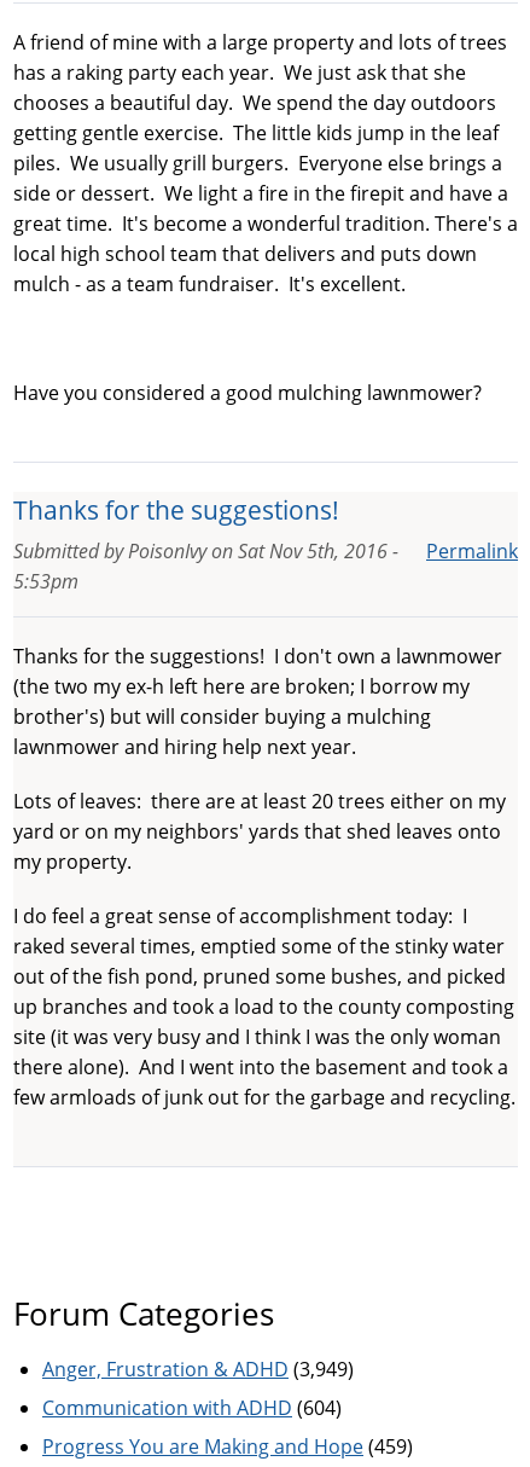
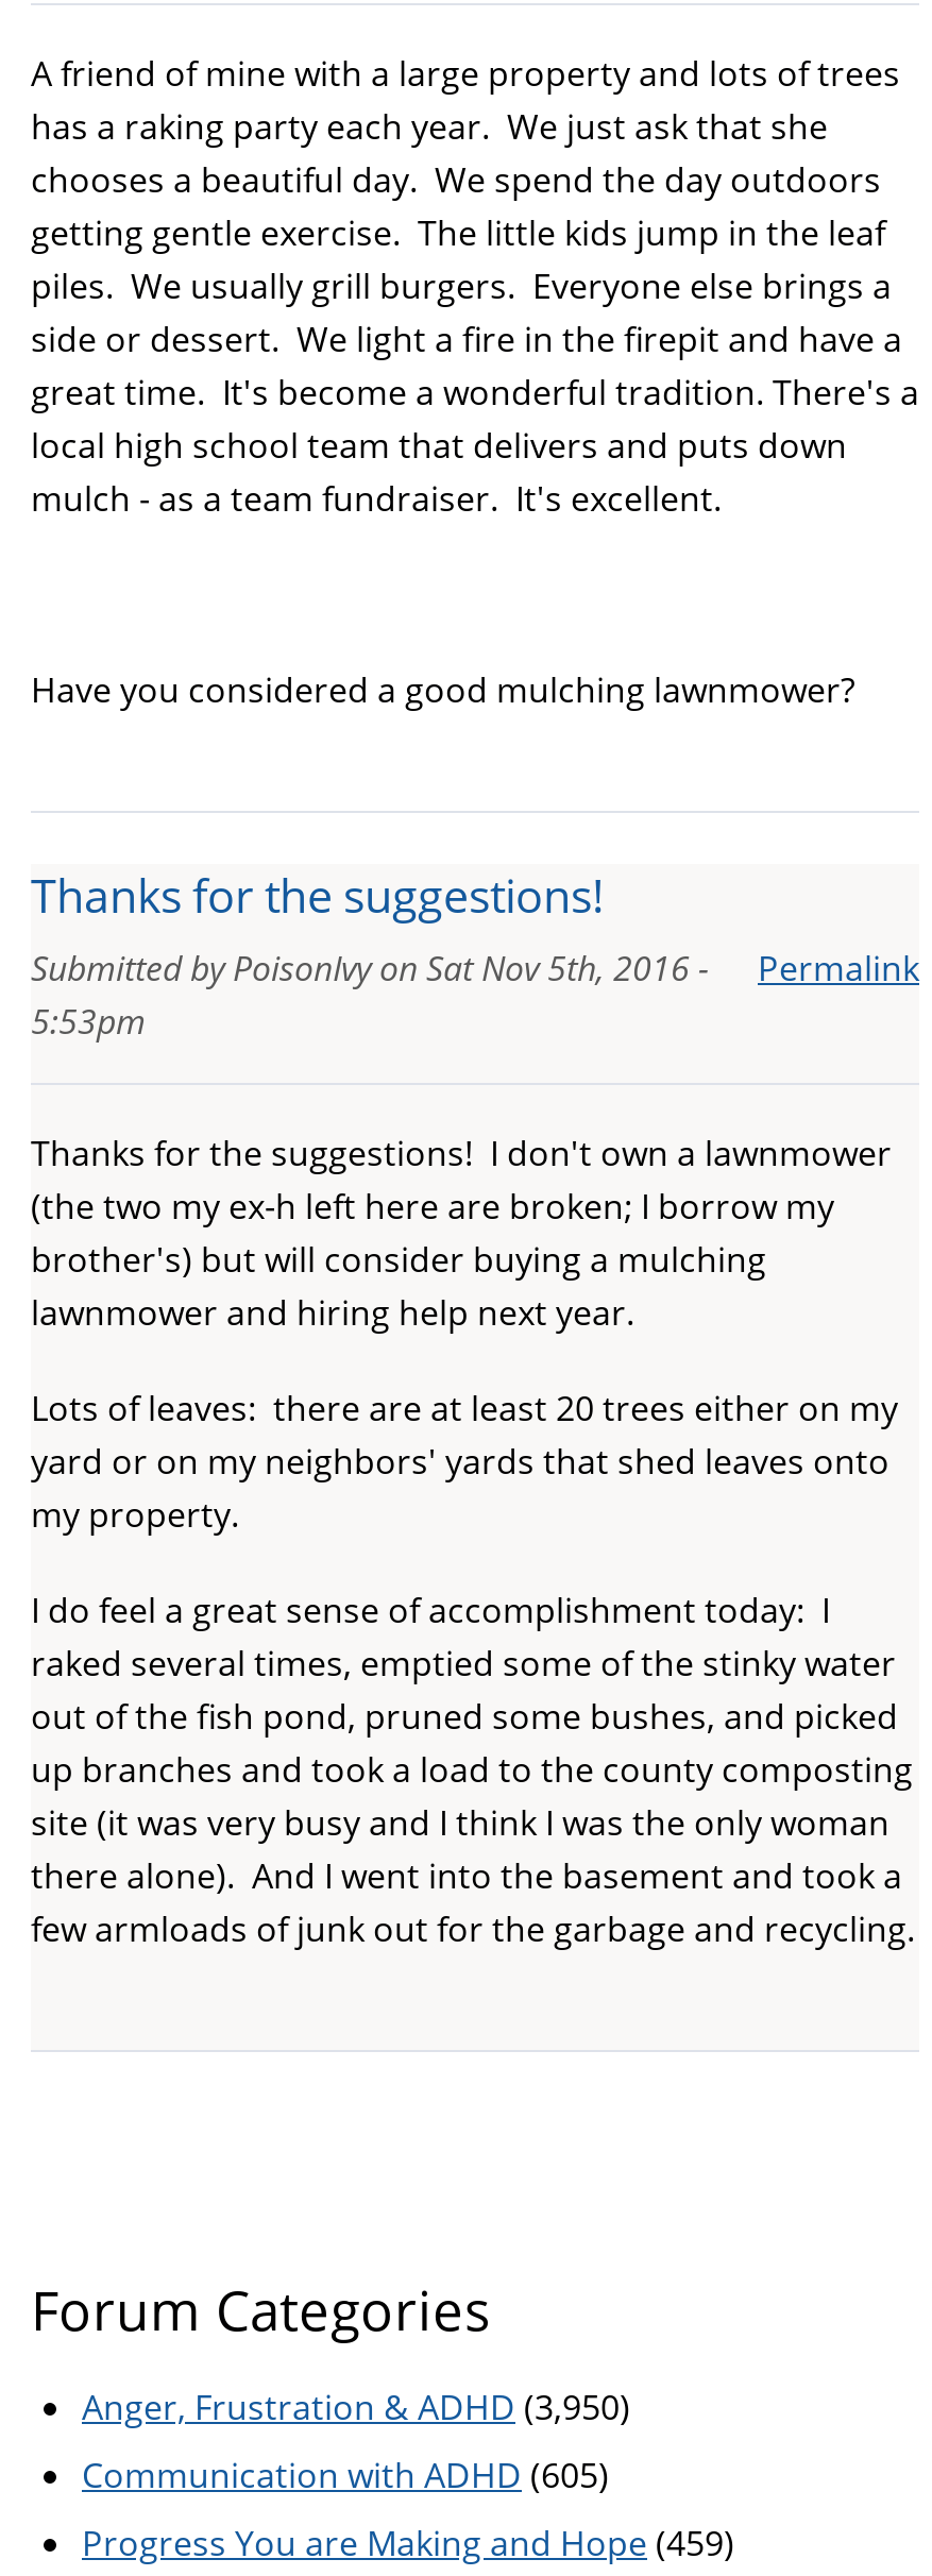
[42,1355,354,1382] Anger, Frustration & ADHD (3,949) -> [82,2383,630,2430] Anger, Frustration & ADHD (3,950)
[42,1394,342,1421] Communication with ADHD (604) -> [82,2451,609,2498] Communication with ADHD (605)

